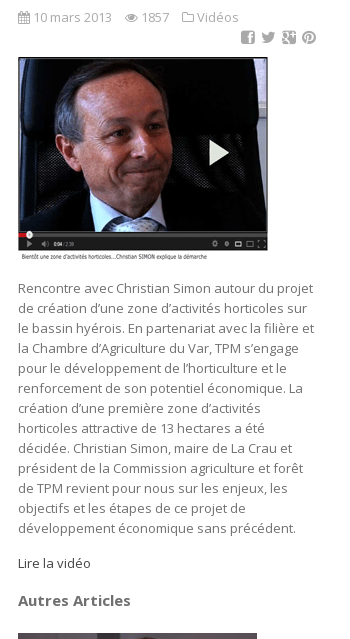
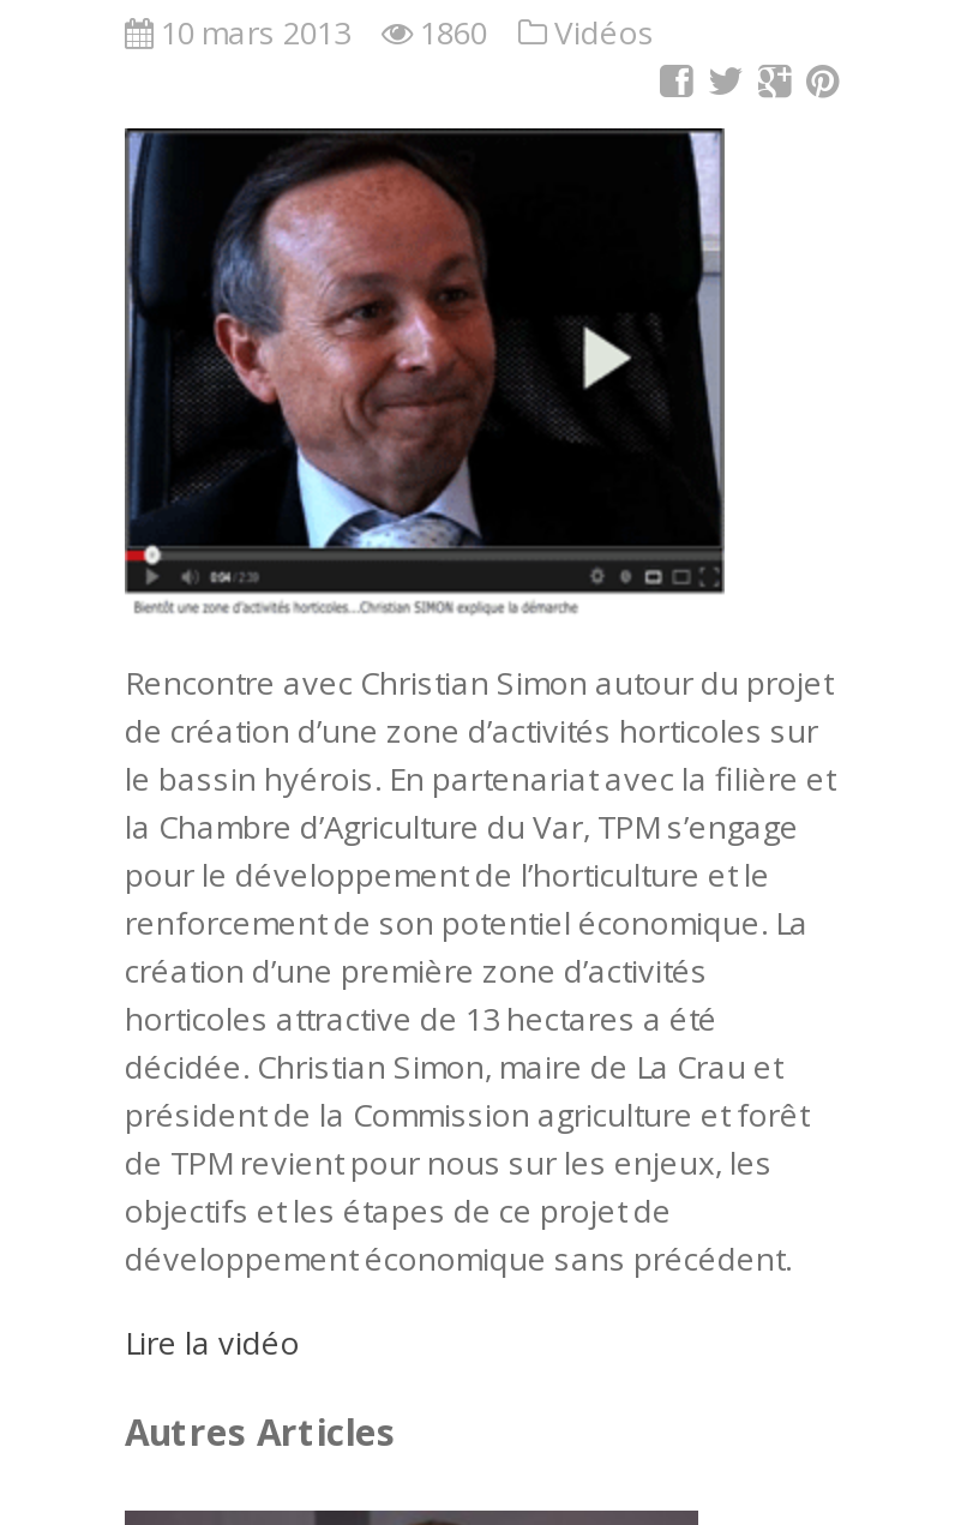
[30,8,239,26] 10 mars 2013 1857 Vidéos -> [154,11,655,54] 10 mars 2013 1860 Vidéos

